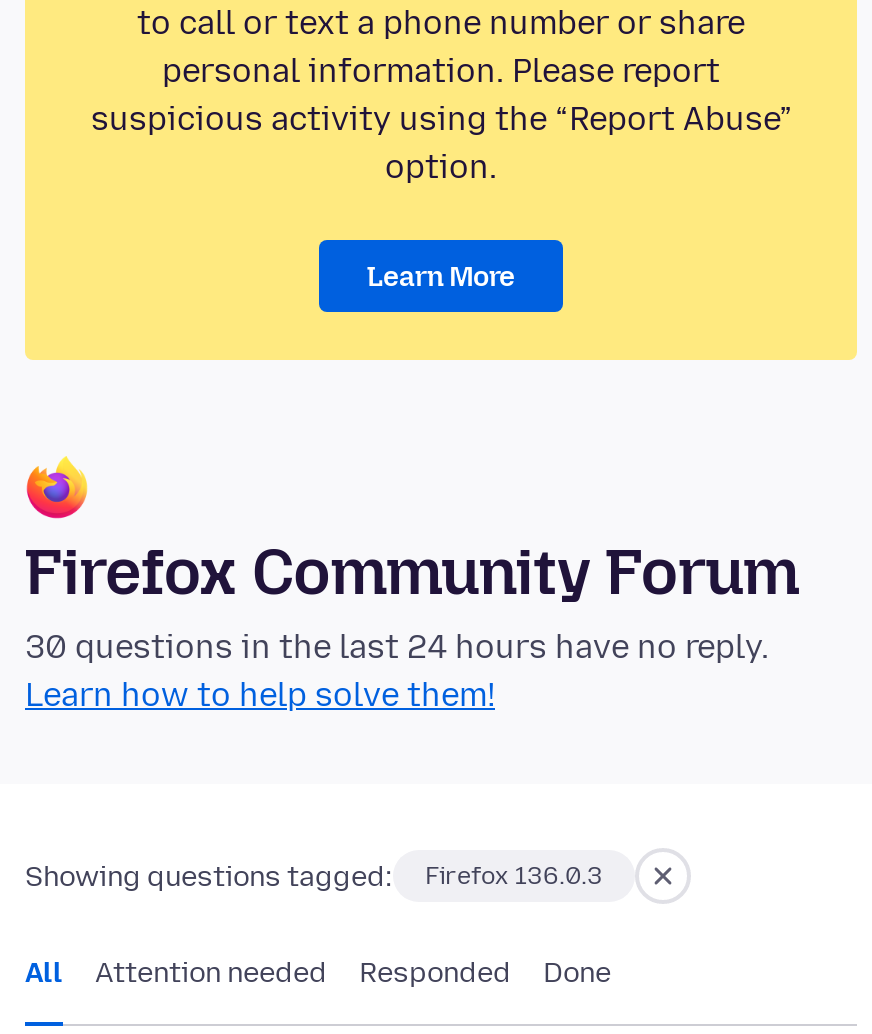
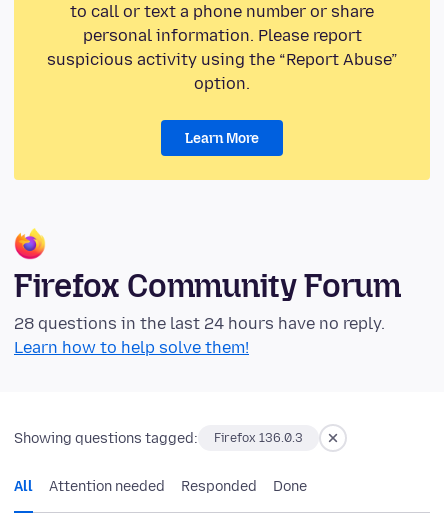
[25,629,769,667] 30 questions in the last 24 hours have no reply. -> [14,314,385,333] 28 questions in the last 24 hours have no reply.

